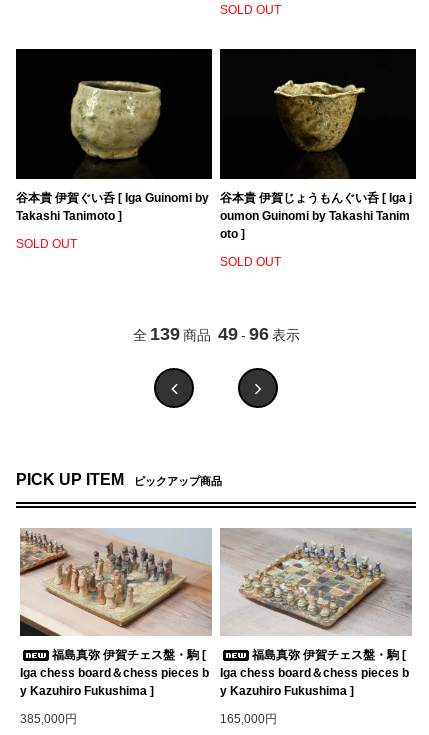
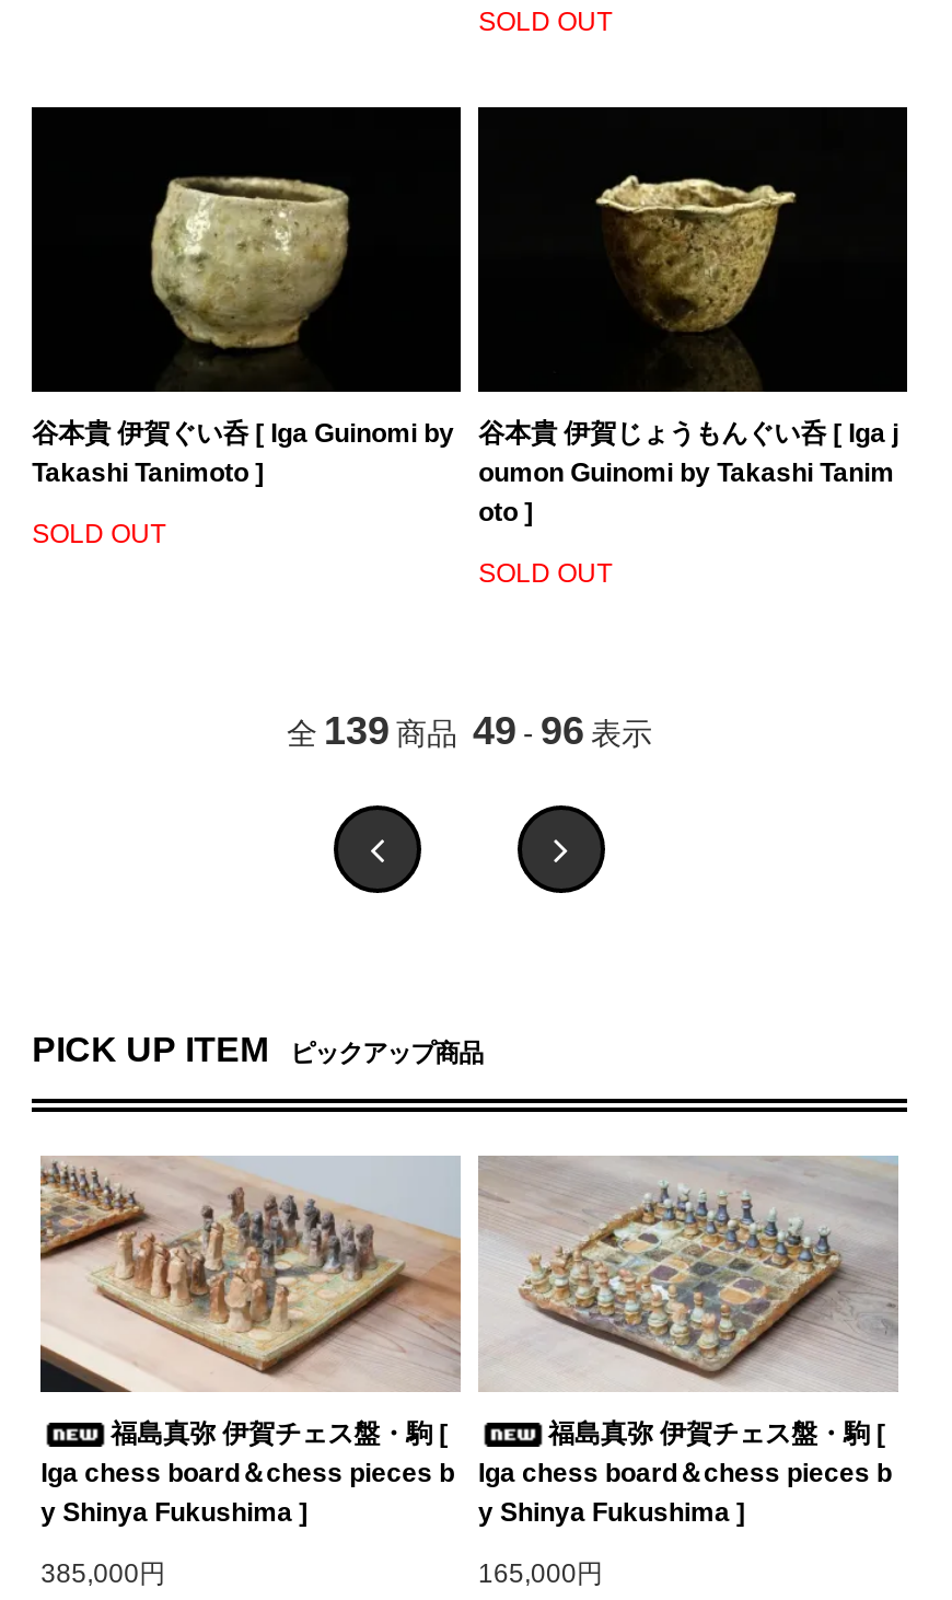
[20,684,154,698] y Kazuhiro Fukushima ] -> [41,1497,308,1528] y Shinya Fukushima ]
[220,684,354,698] y Kazuhiro Fukushima ] -> [478,1497,745,1528] y Shinya Fukushima ]

